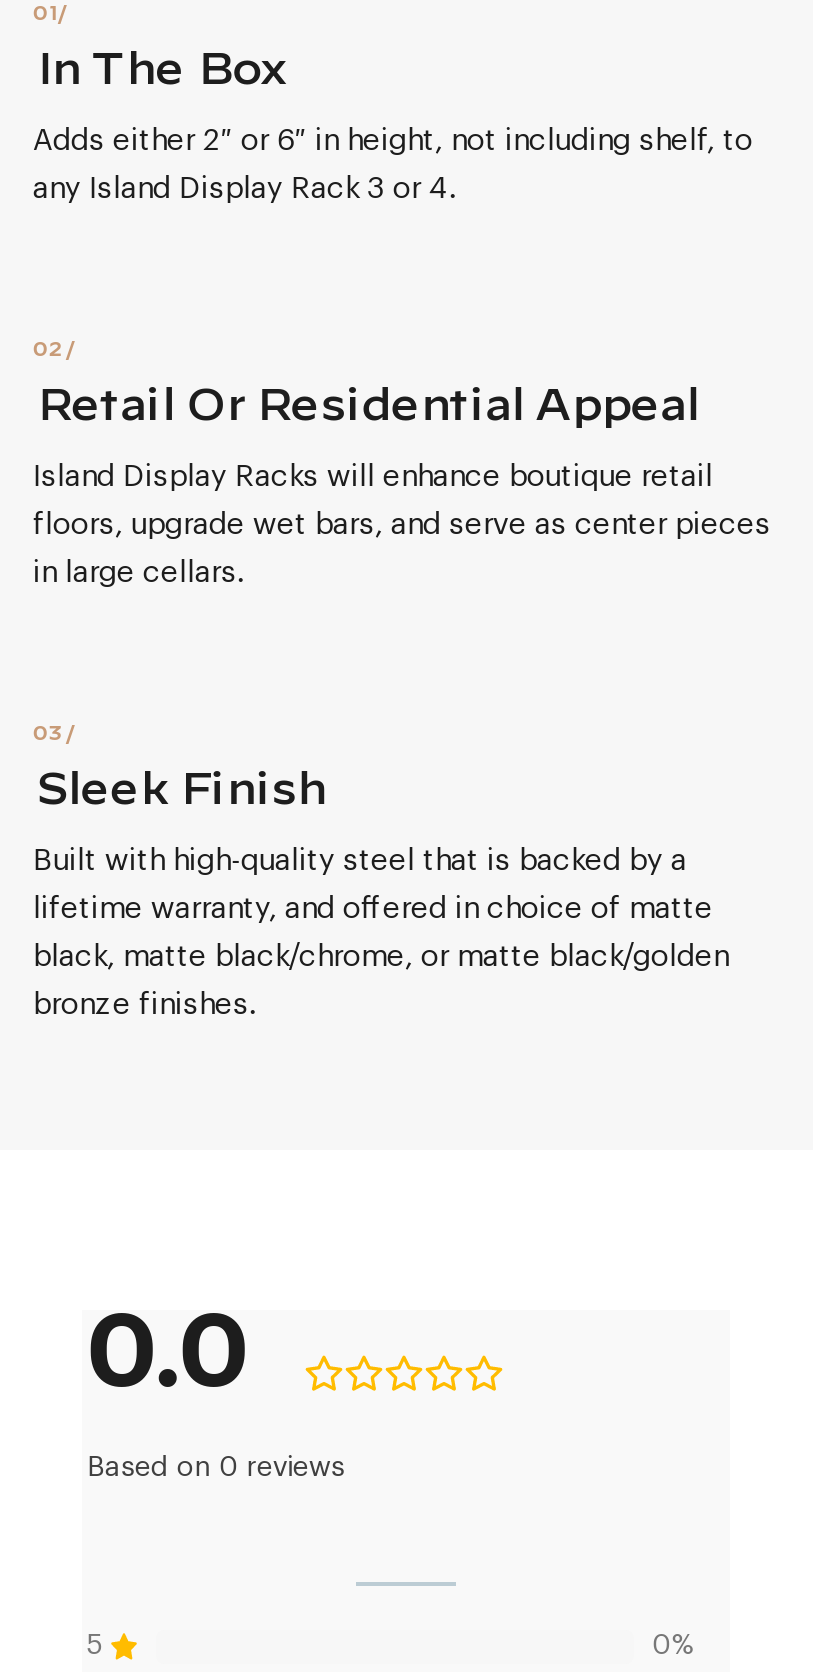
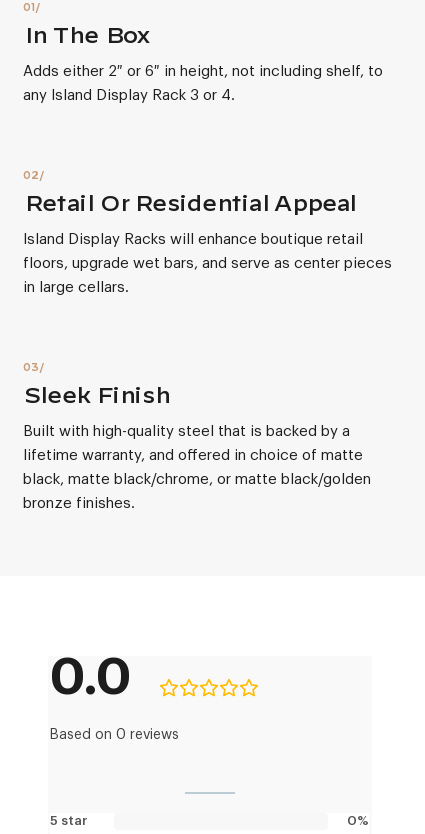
[87,1632,103,1660] 5 -> [50,814,87,827] 5 star

